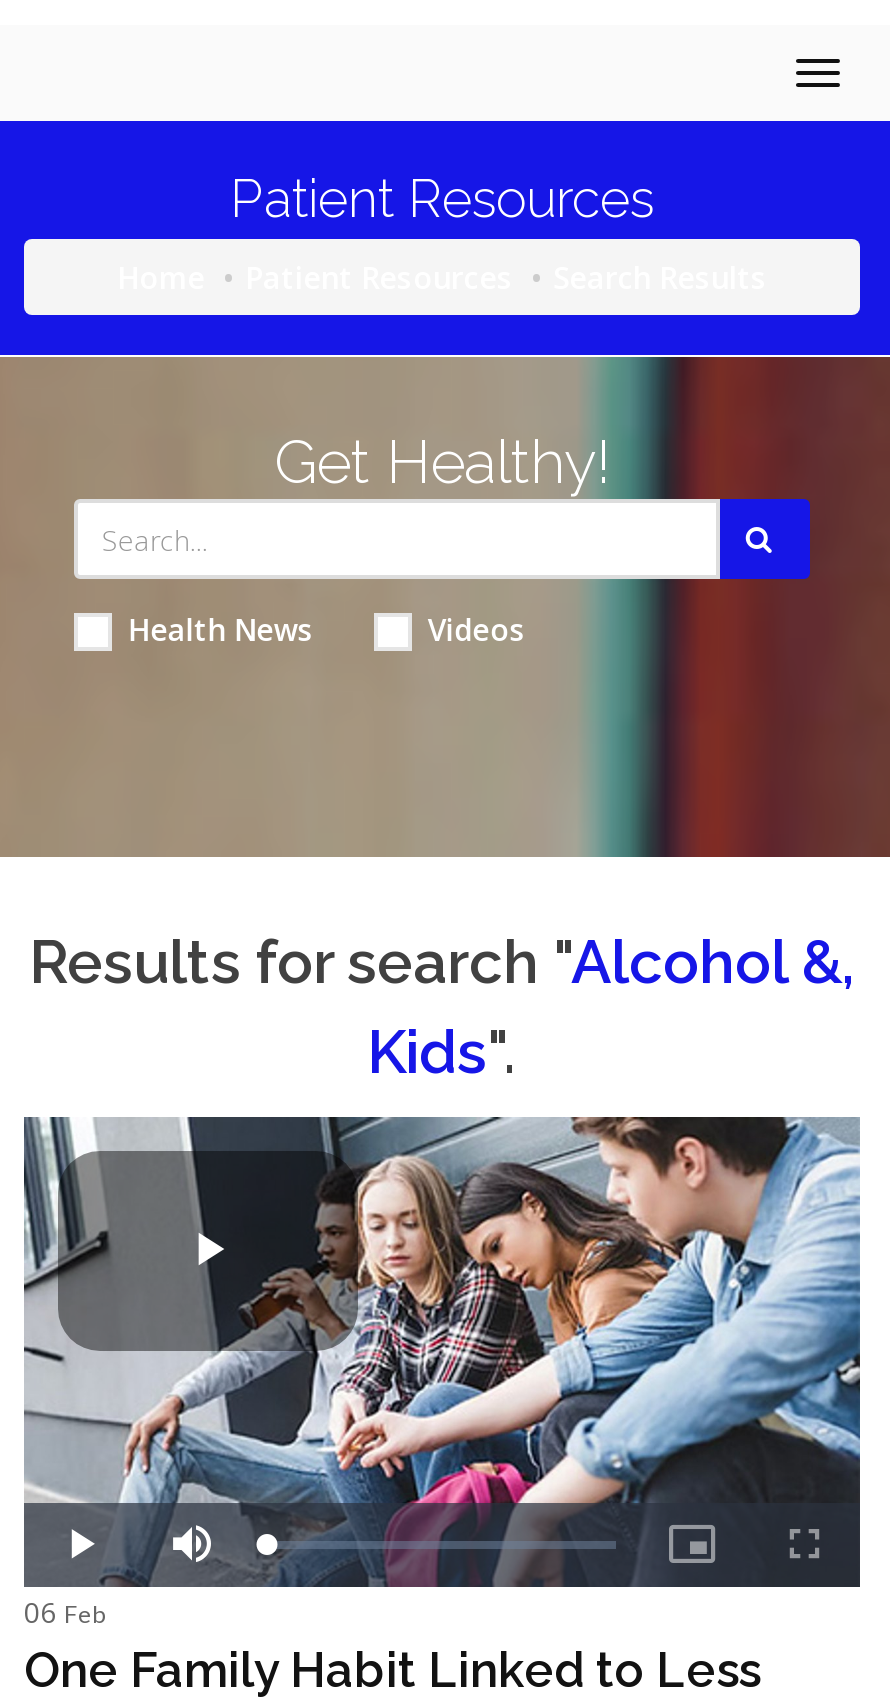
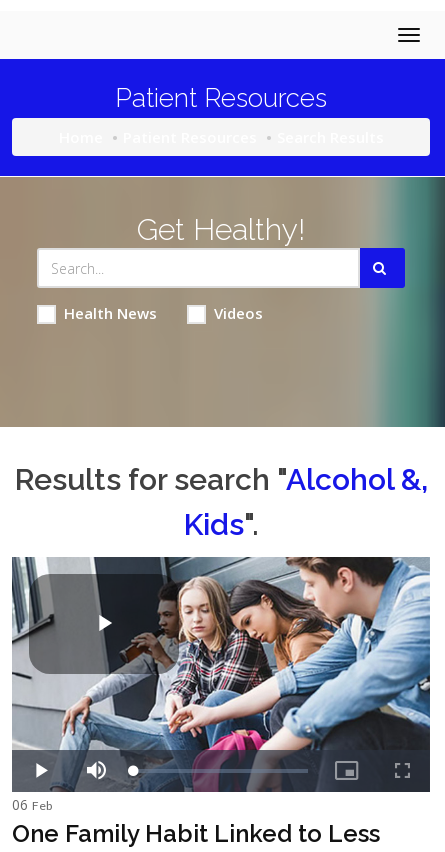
[586,355,884,859] [image] -> [295,176,442,428] [image]

